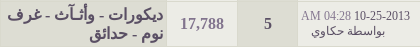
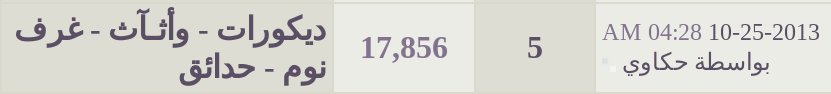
[180,15,224,32] 17,788 -> [360,30,448,64] 17,856

